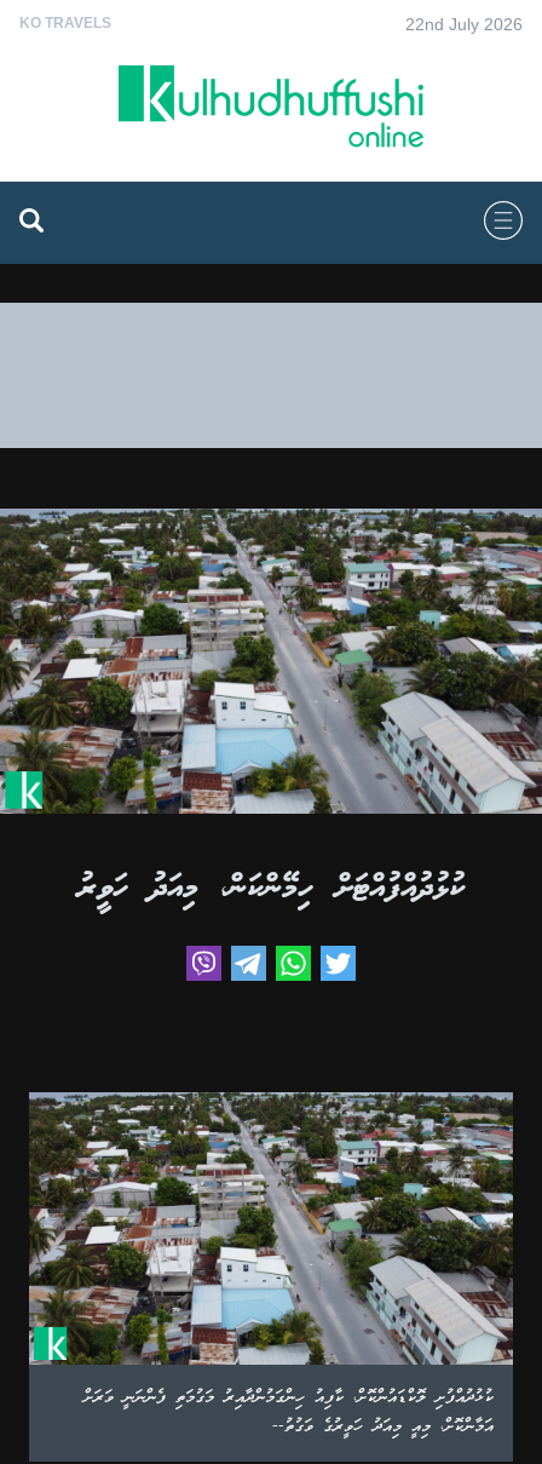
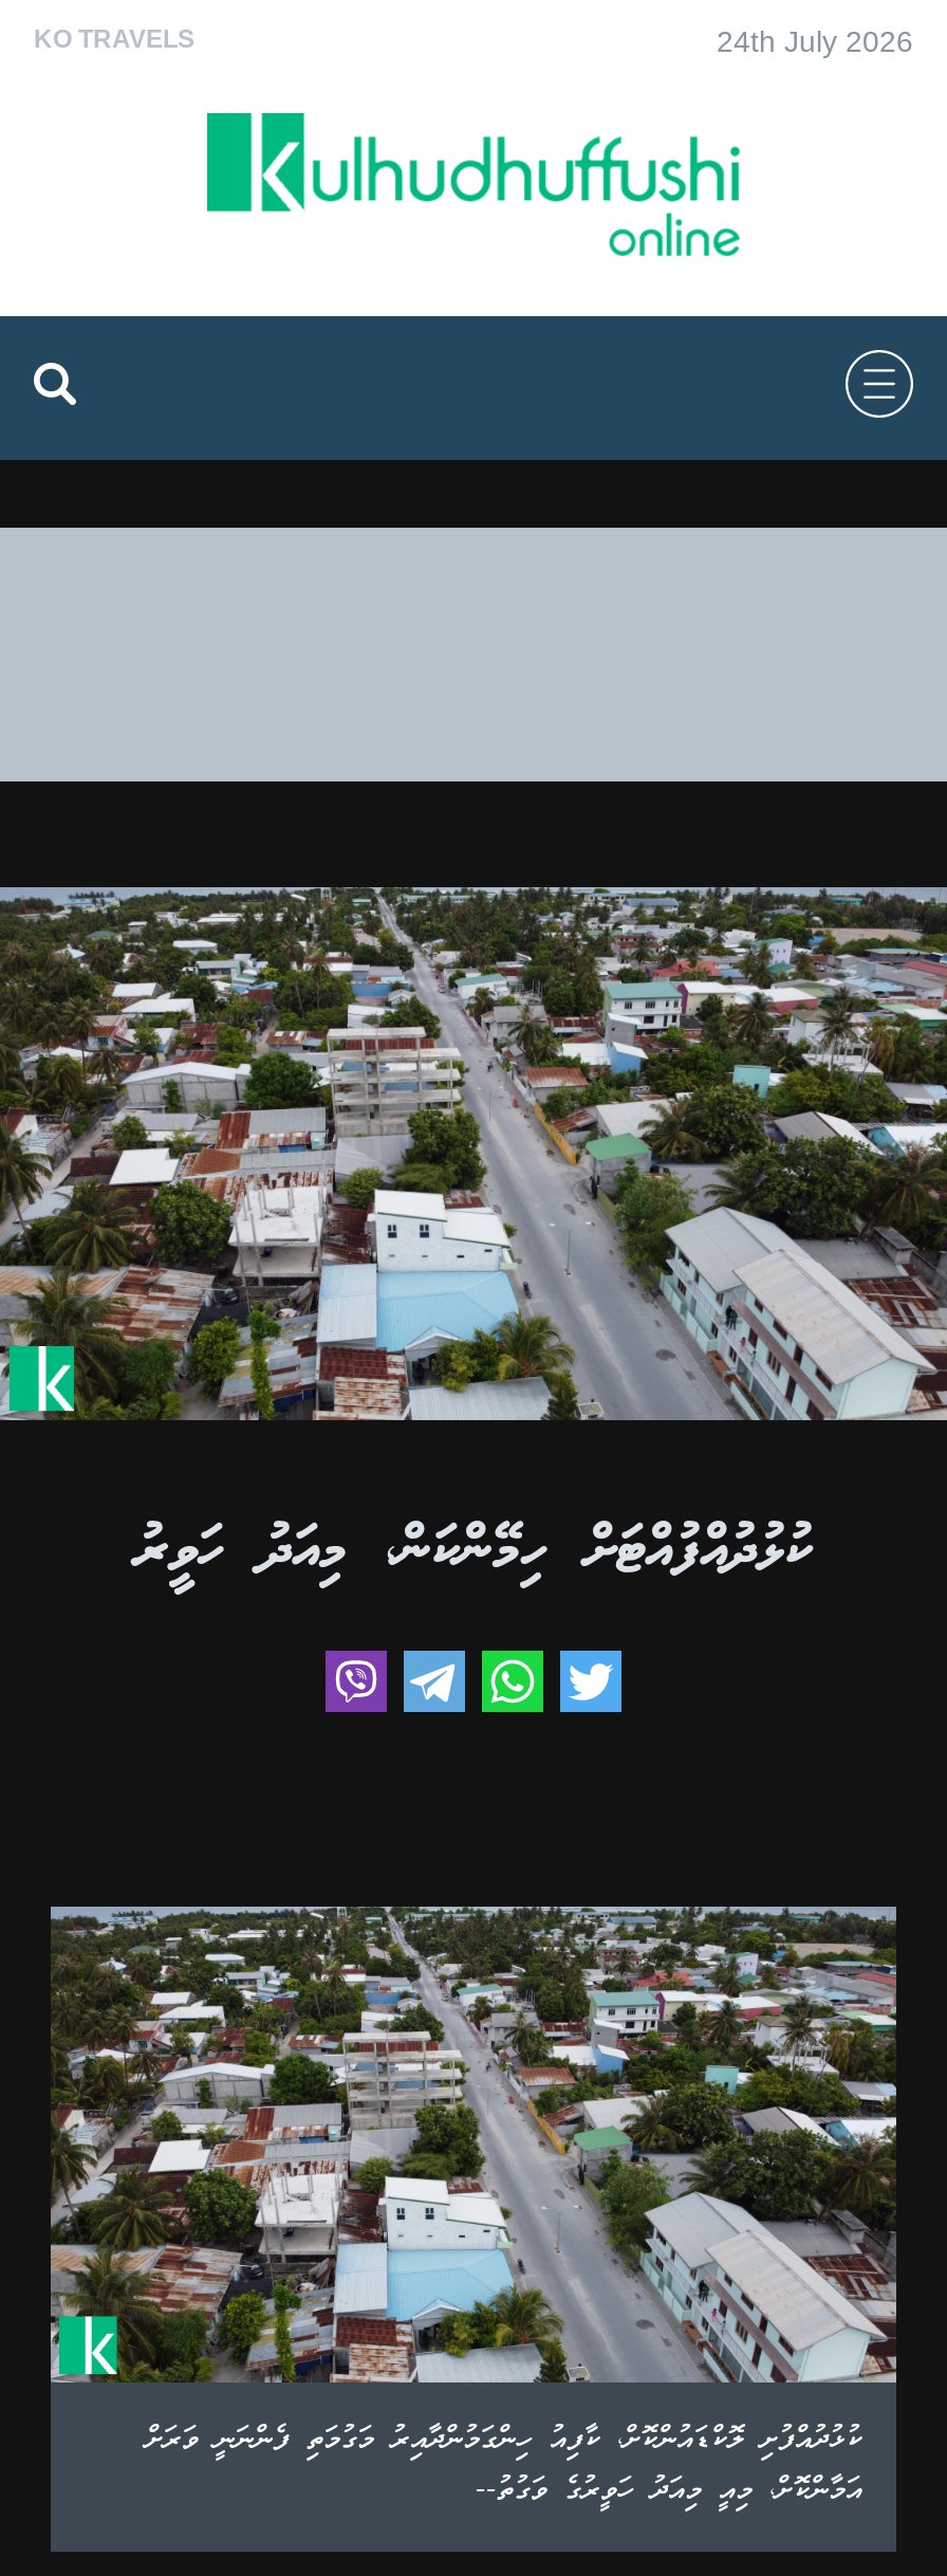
[405,14,523,33] 22nd July 2026 -> [717,23,913,57] 24th July 2026

